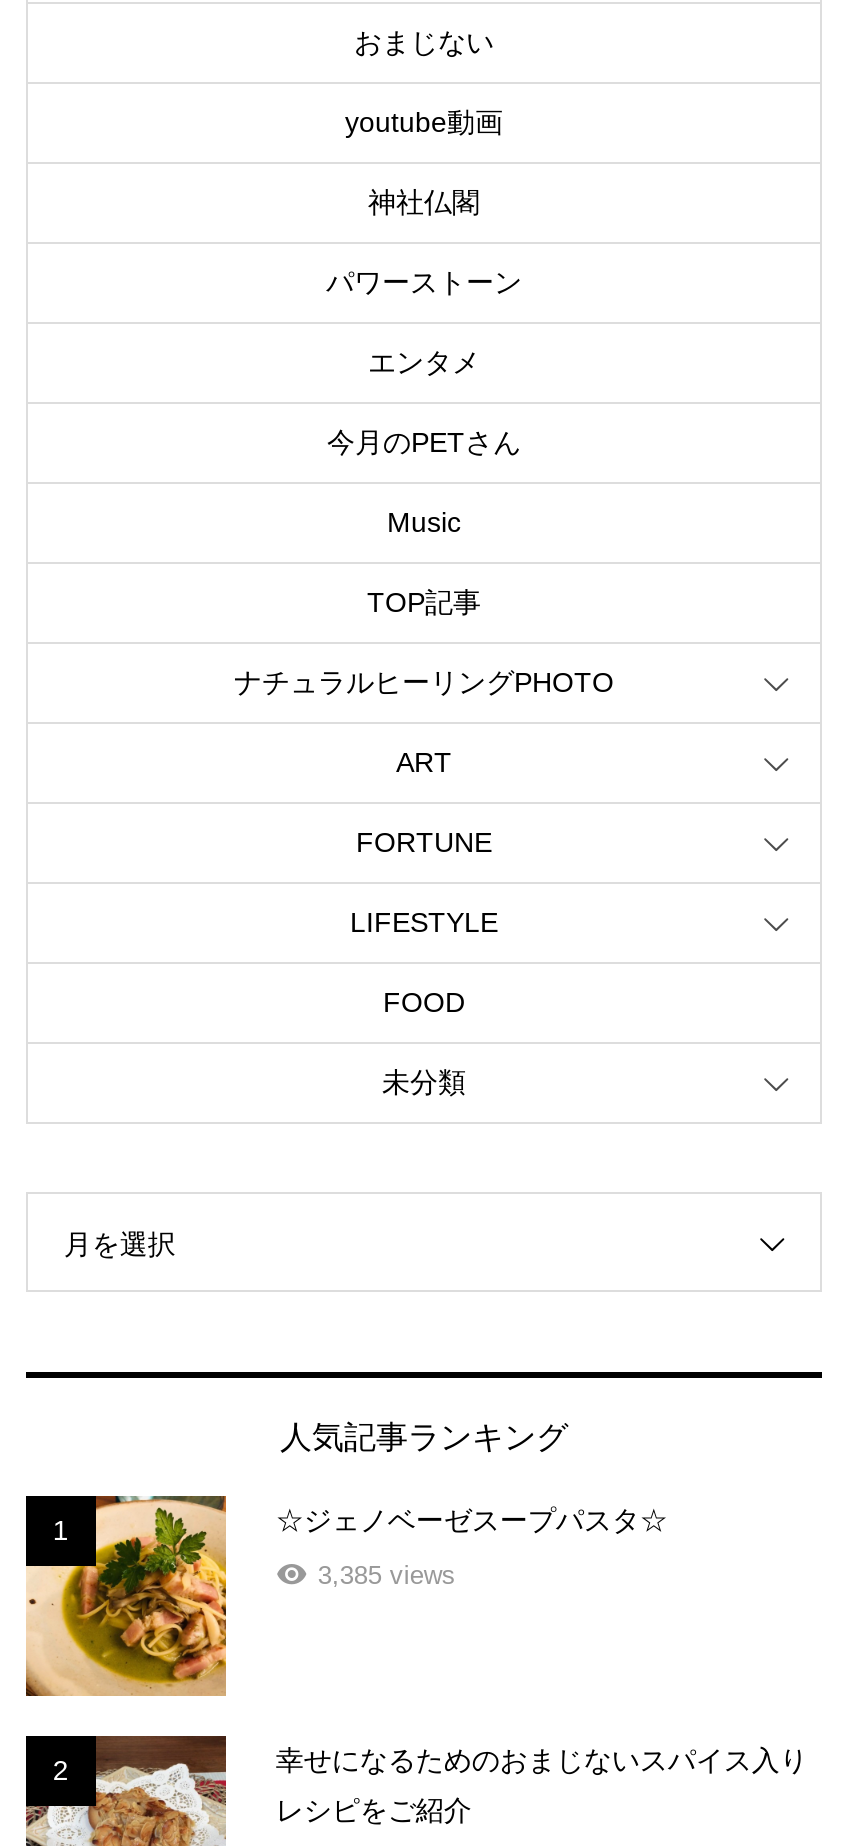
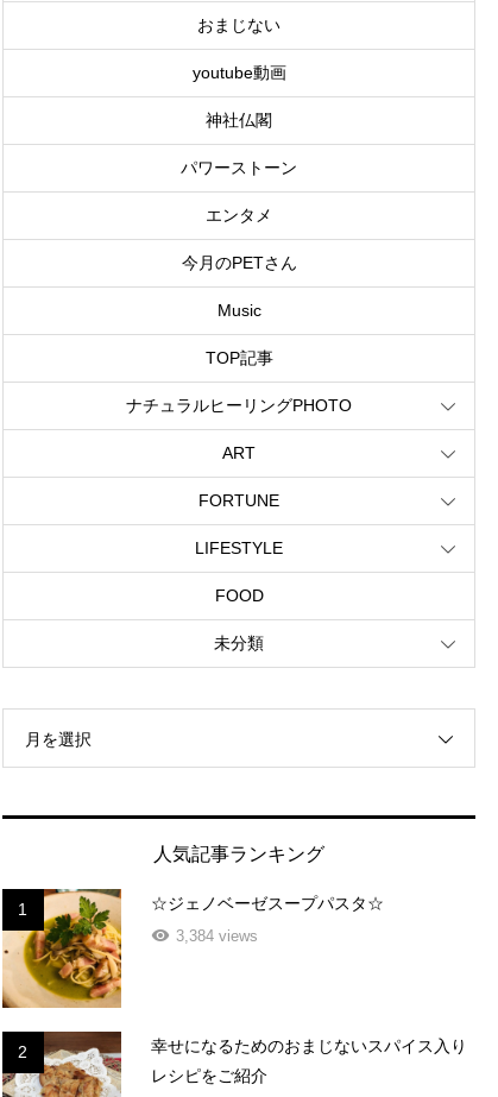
[318,1561,456,1591] 3,385 views -> [176,928,258,945] 3,384 views

